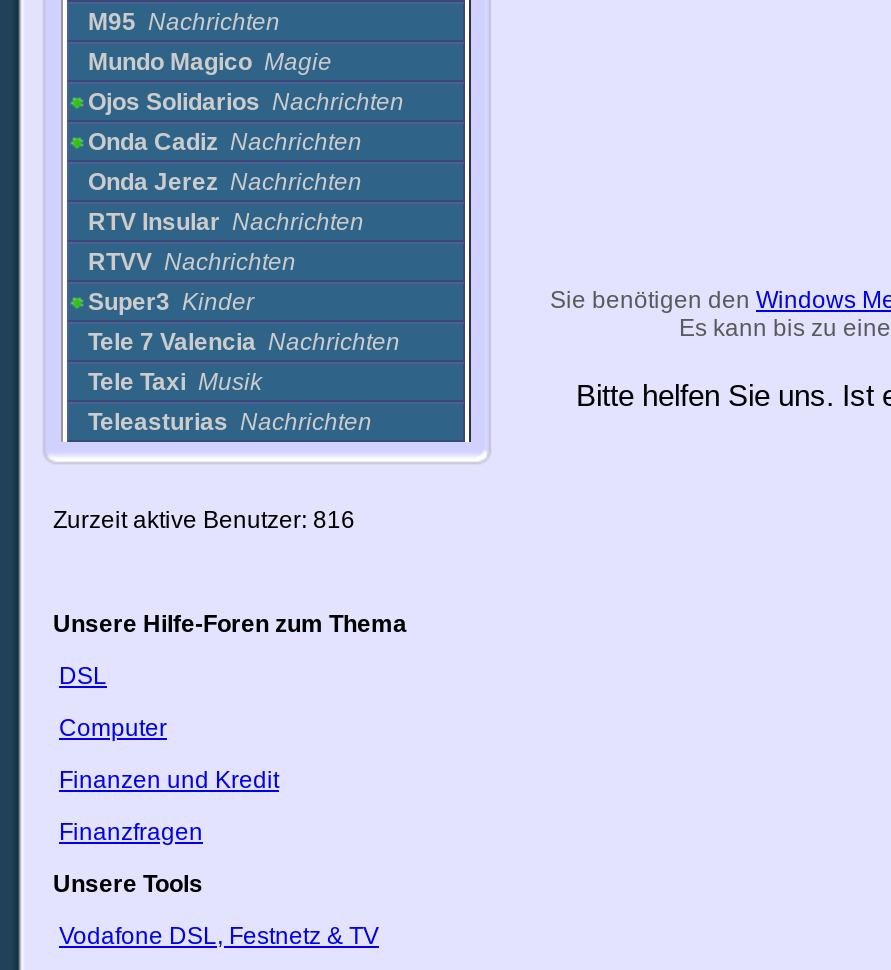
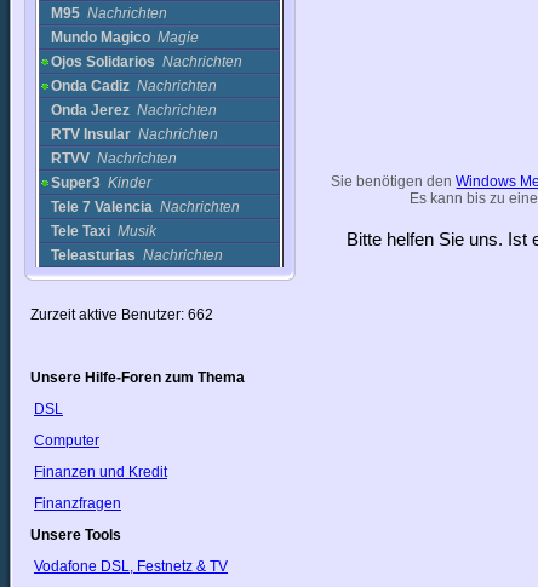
[53,506,355,534] Zurzeit aktive Benutzer: 816 -> [30,306,213,323] Zurzeit aktive Benutzer: 662

